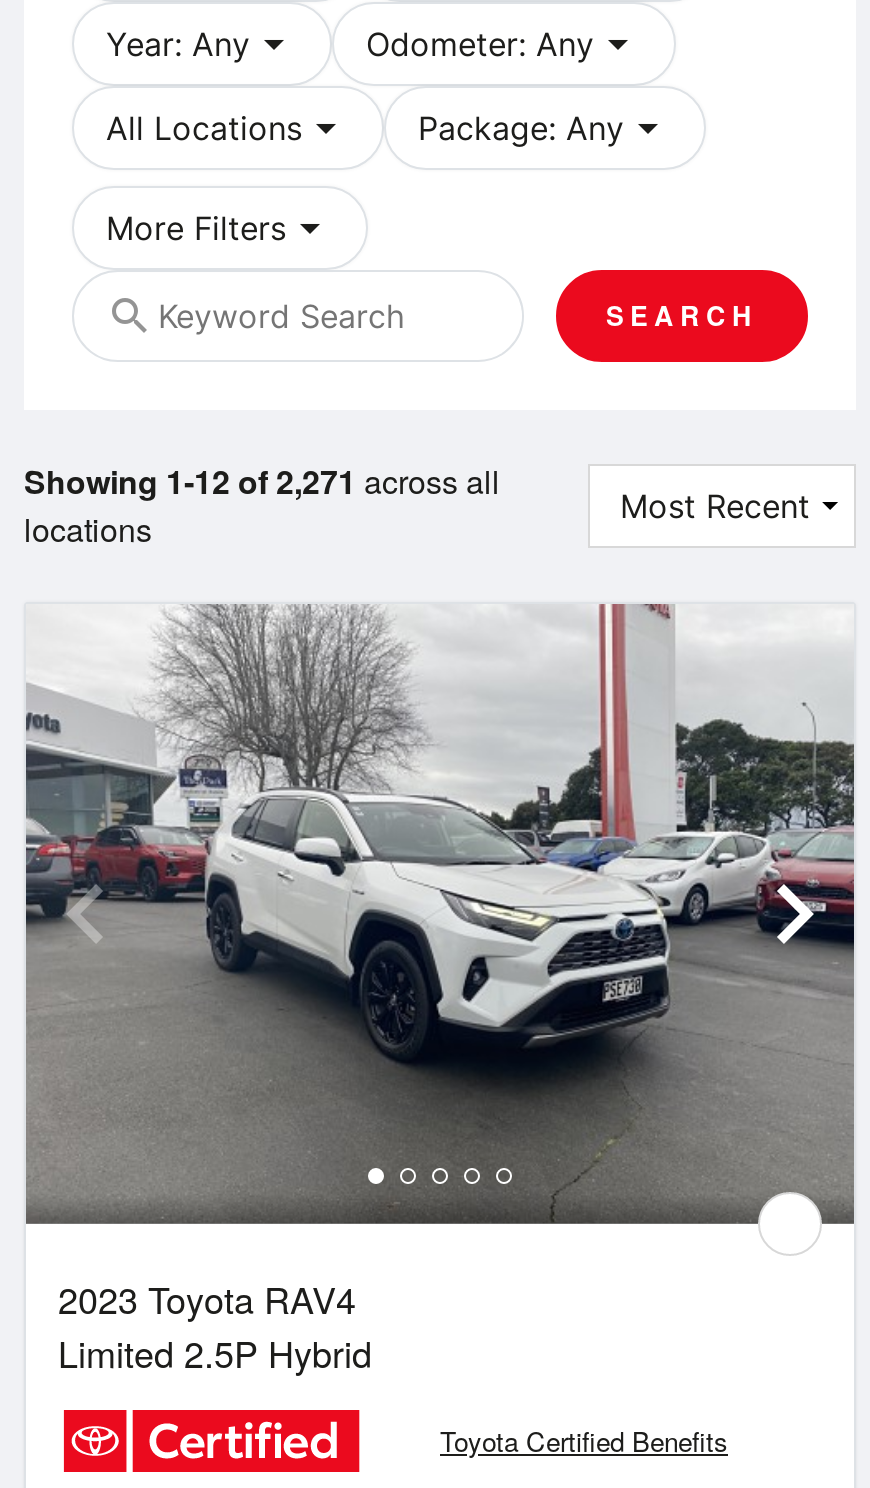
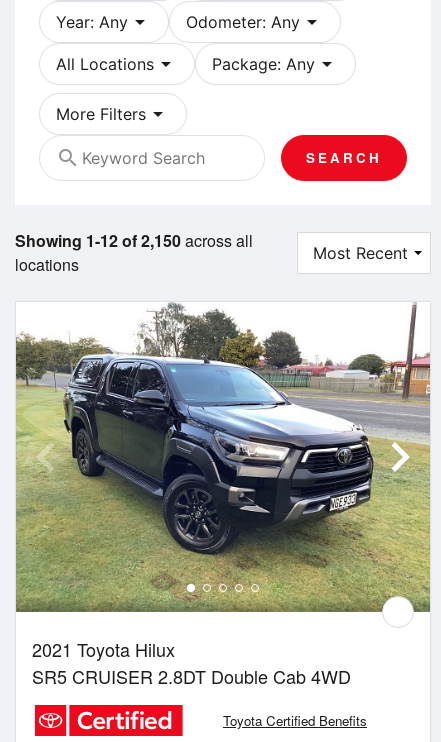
[24,457,500,503] Showing 1-12 of 2,271 across all -> [15,229,253,252] Showing 1-12 of 2,150 across all
[24,602,856,1378] [image] | 2023 Toyota RAV4 | Limited 2.5P Hybrid -> [15,302,431,689] [image] | 2021 Toyota Hilux | SR5 CRUISER 2.8DT Double Cab 4WD

